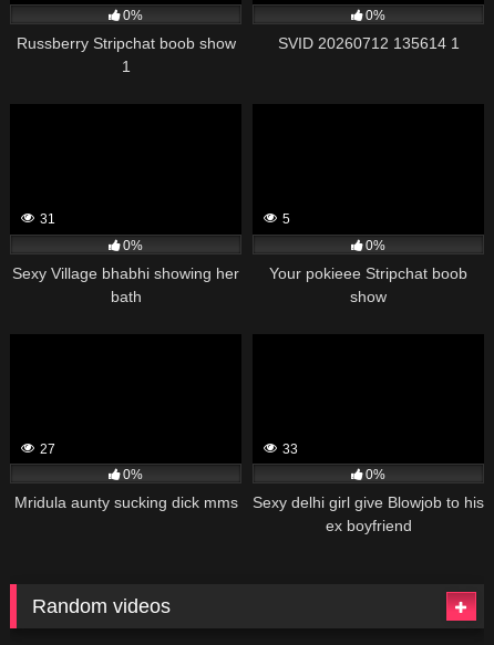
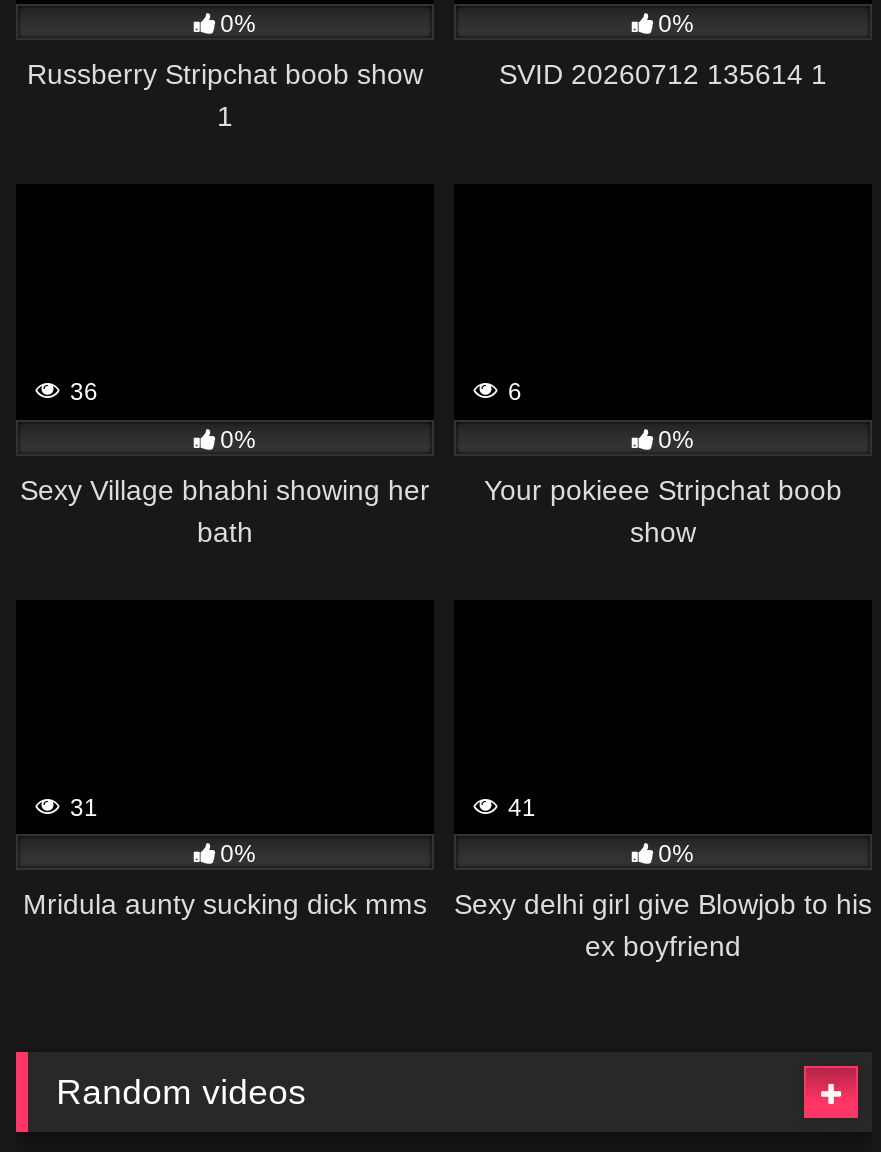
[37,211,55,227] 31 -> [64,378,98,406] 36
[279,211,290,227] 5 -> [502,378,522,406] 6
[37,441,55,457] 27 -> [64,794,98,822] 31
[279,441,298,457] 33 -> [502,794,536,822] 41

